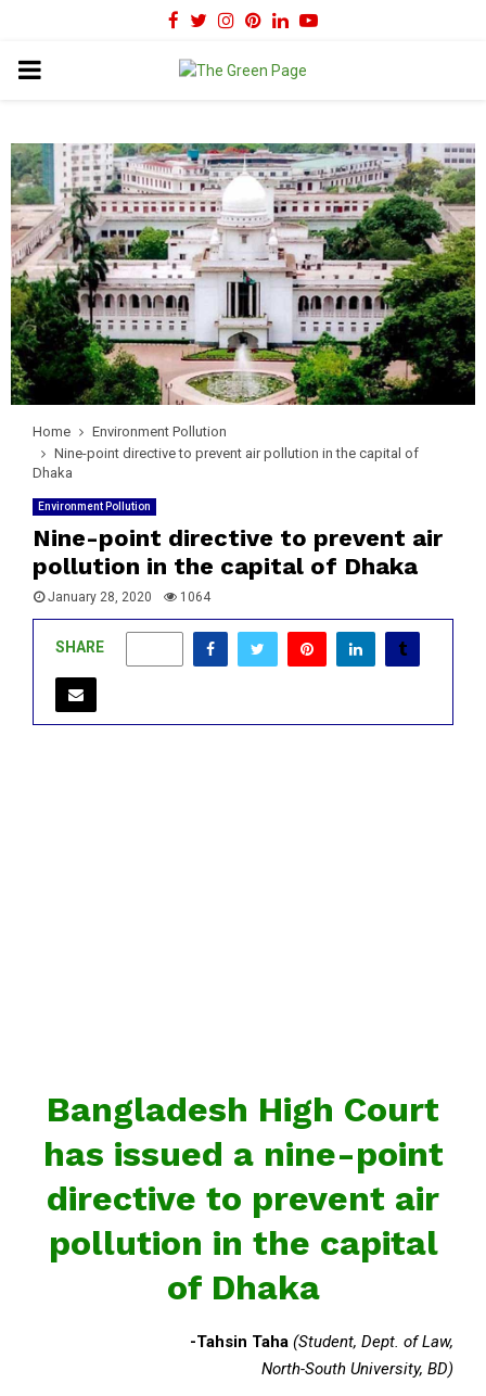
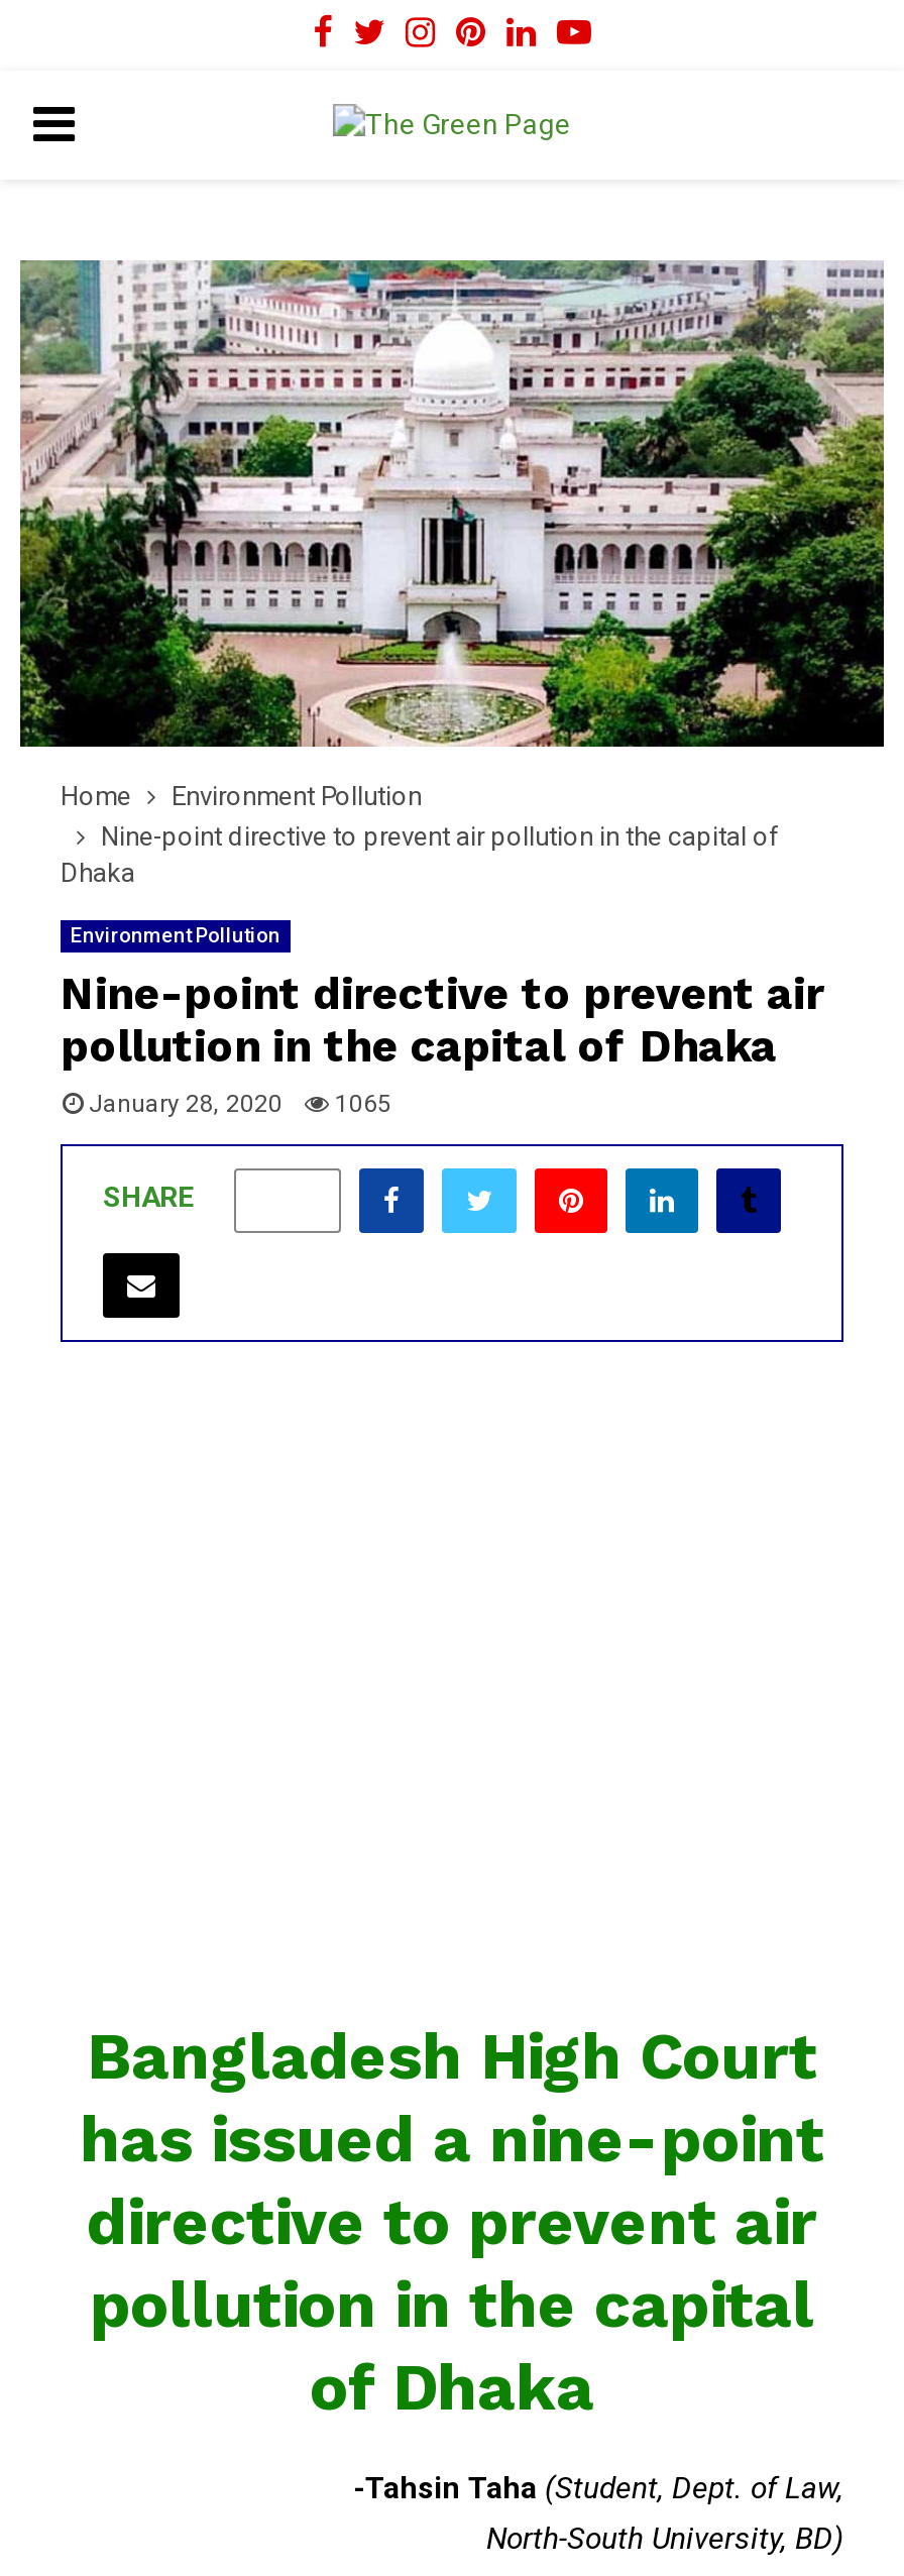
[48,589,210,604] January 28, 2020 1064 -> [89,1089,391,1118] January 28, 2020 1065

